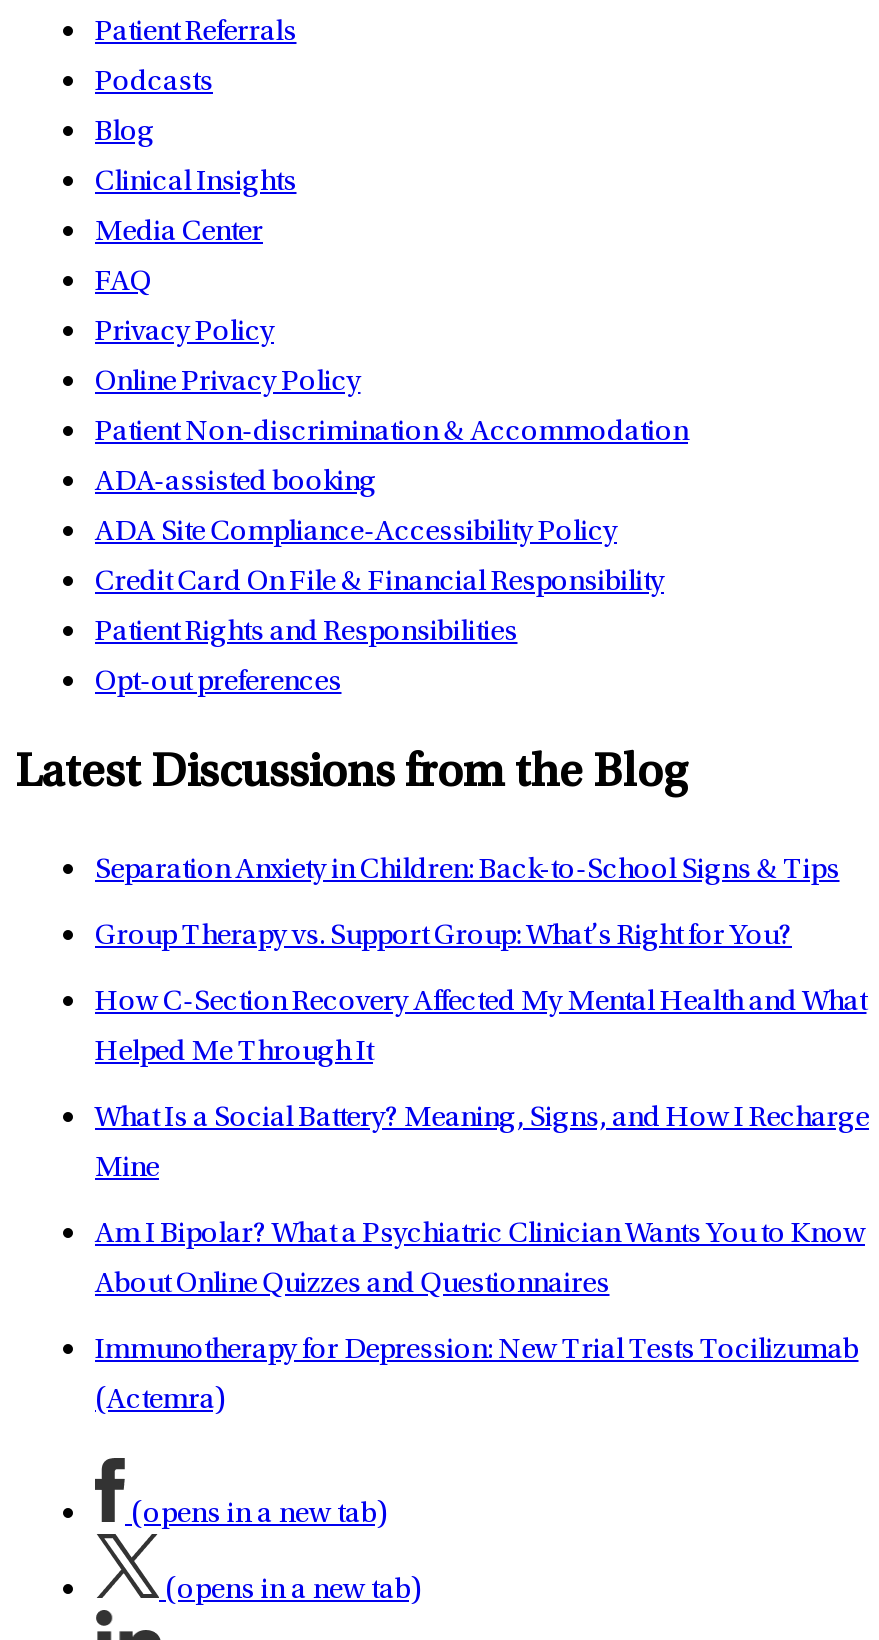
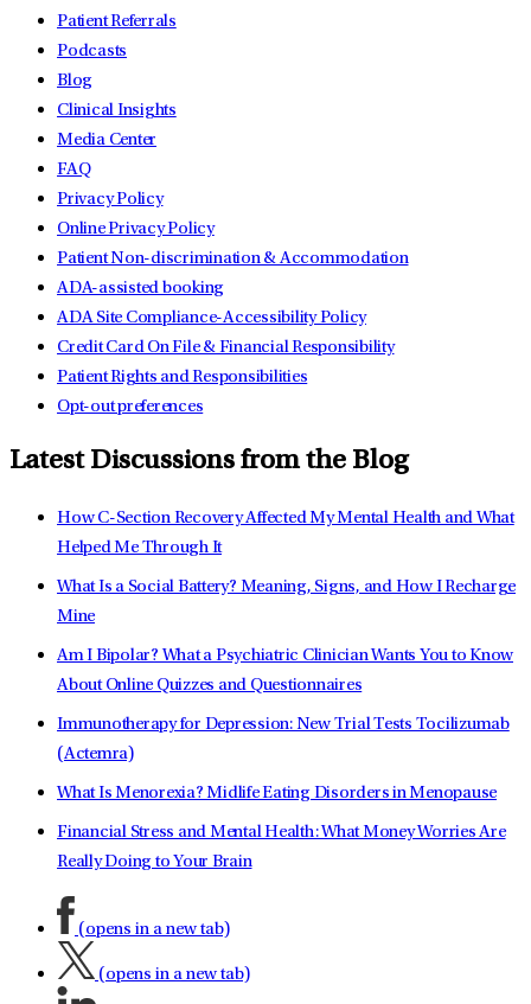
[95,855,839,951] Separation Anxiety in Children: Back-to-School Signs & Tips | Group Therapy vs. Support Group: What’s Right for You? -> none
moved [95,987,869,1415] -> [57,509,516,763]: How C-Section Recovery Affected My Mental Health and What | Helped Me Through It | What Is a Social Battery? Meaning, Signs, and How I Recharge | Mine | Am I Bipolar? What a Psychiatric Clinician Wants You to Know | About Online Quizzes and Questionnaires | Immunotherapy for Depression: New Trial Tests Tocilizumab | (Actemra)
none -> [57,784,506,871] What Is Menorexia? Midlife Eating Disorders in Menopause | Financial Stress and Mental Health: What Money Worries Are | Really Doing to Your Brain

